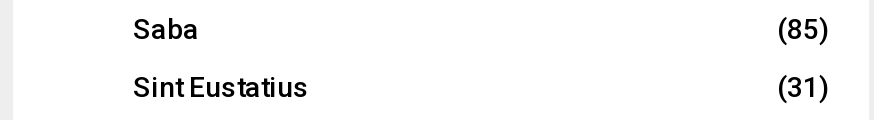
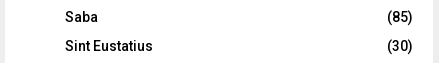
[777,70,829,102] (31) -> [387,38,413,54] (30)

